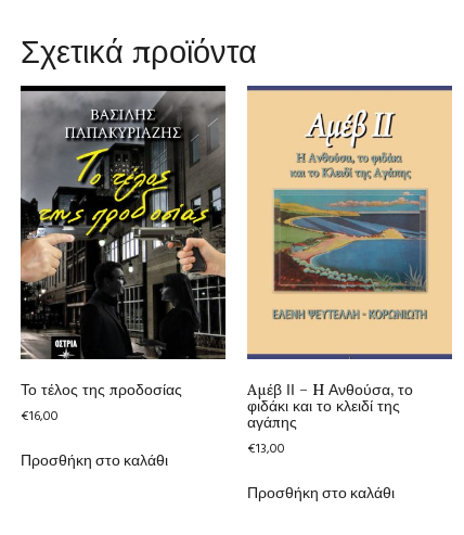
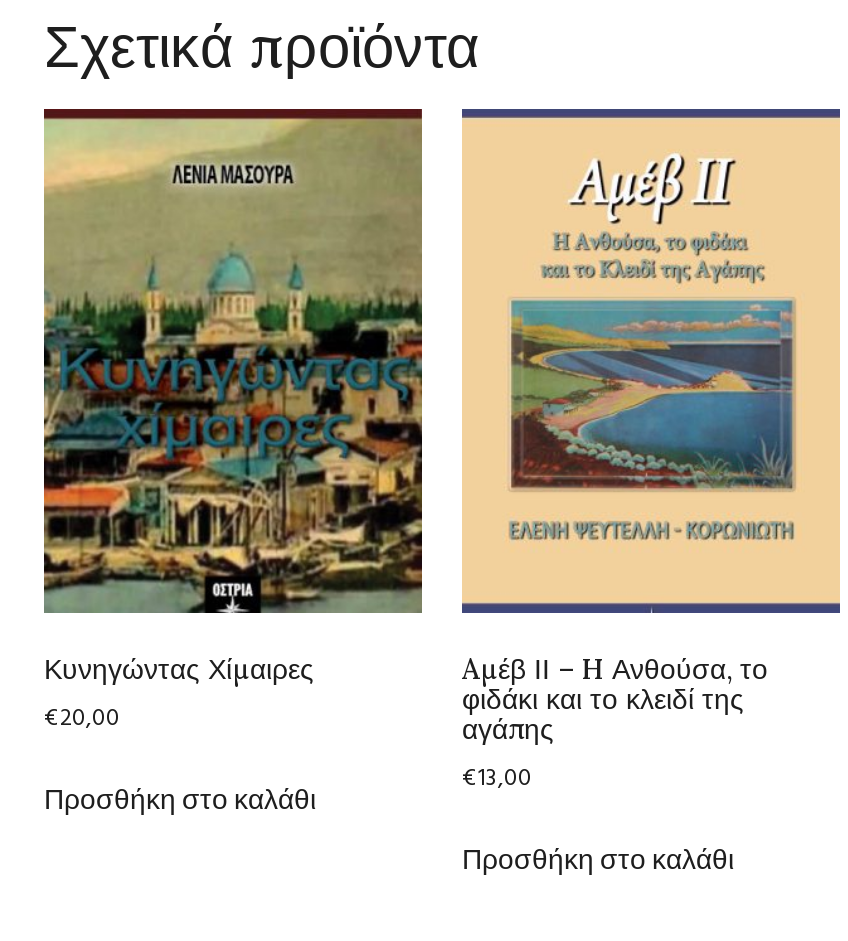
[20,86,227,427] [image] | Το τέλος της προδοσίας | €16,00 -> [42,109,424,739] [image] | Κυνηγώντας Χίμαιρες | €20,00

